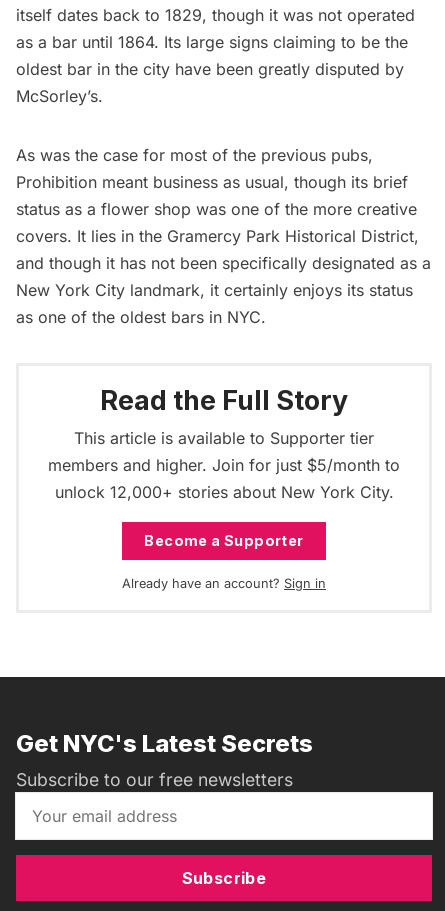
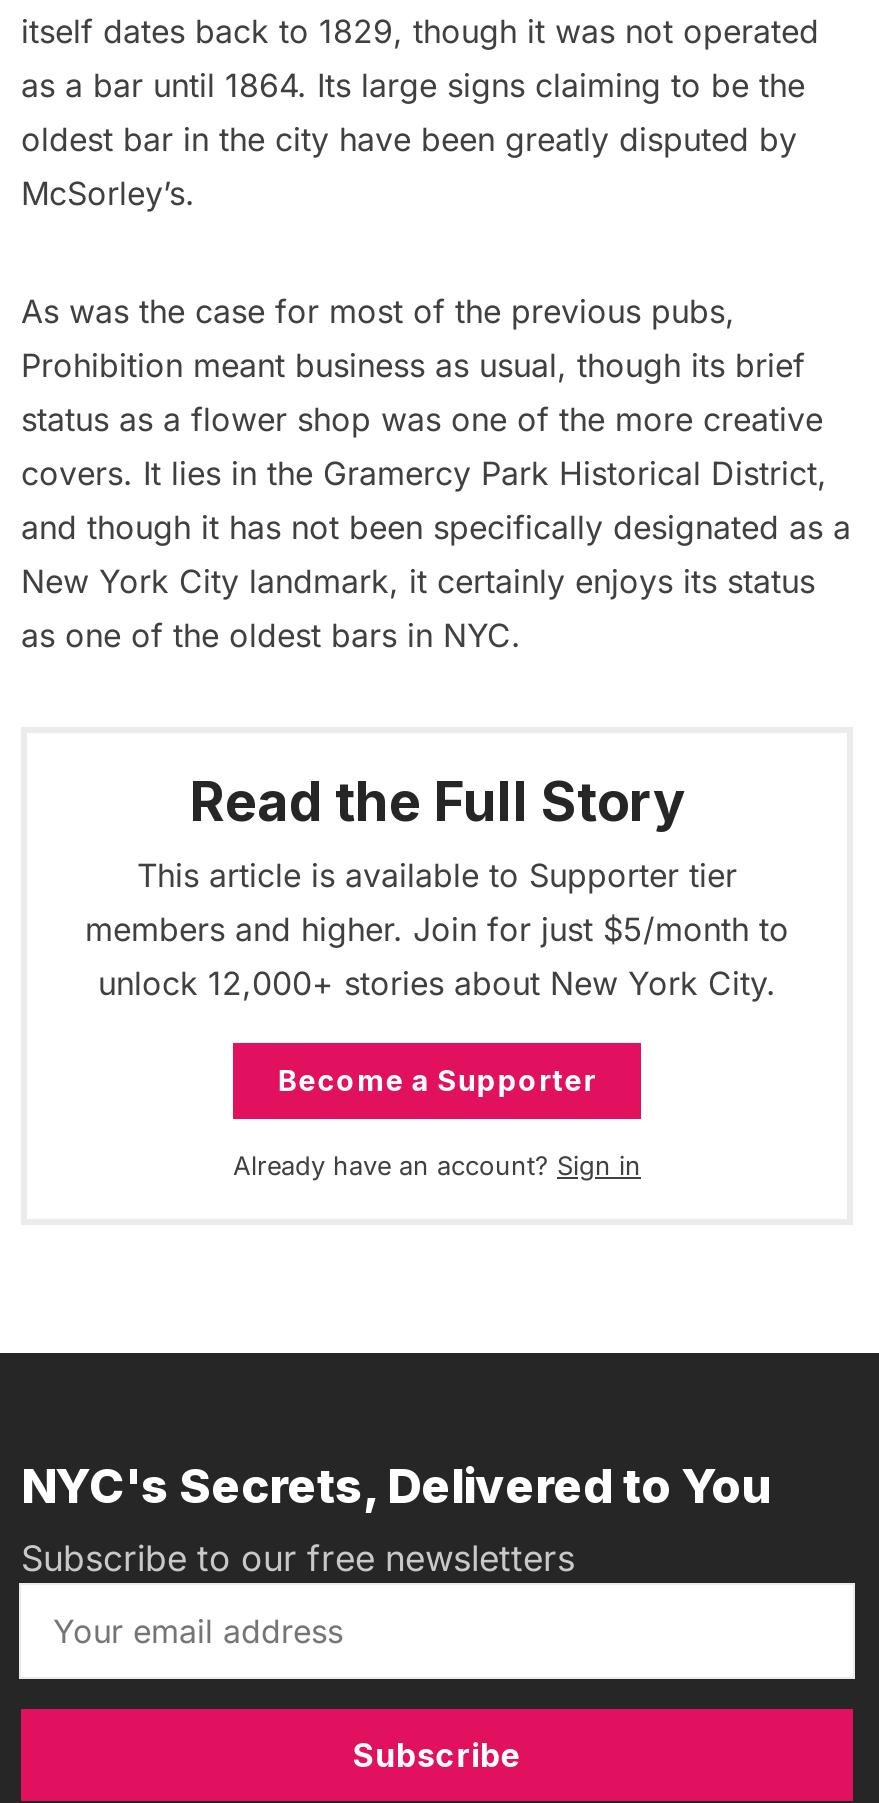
[16,729,313,758] Get NYC's Latest Secrets -> [21,1457,769,1515] NYC's Secrets, Delivered to You

